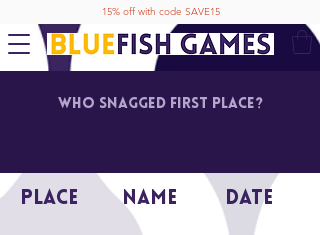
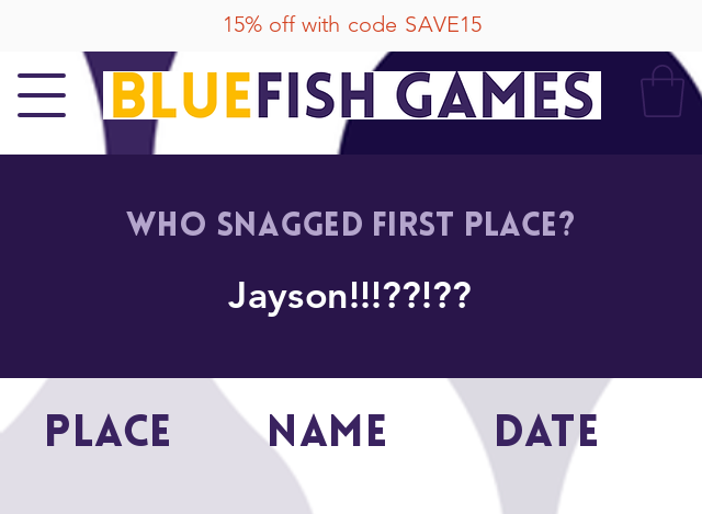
none -> [228,272,472,316] Jayson!!!??!??

